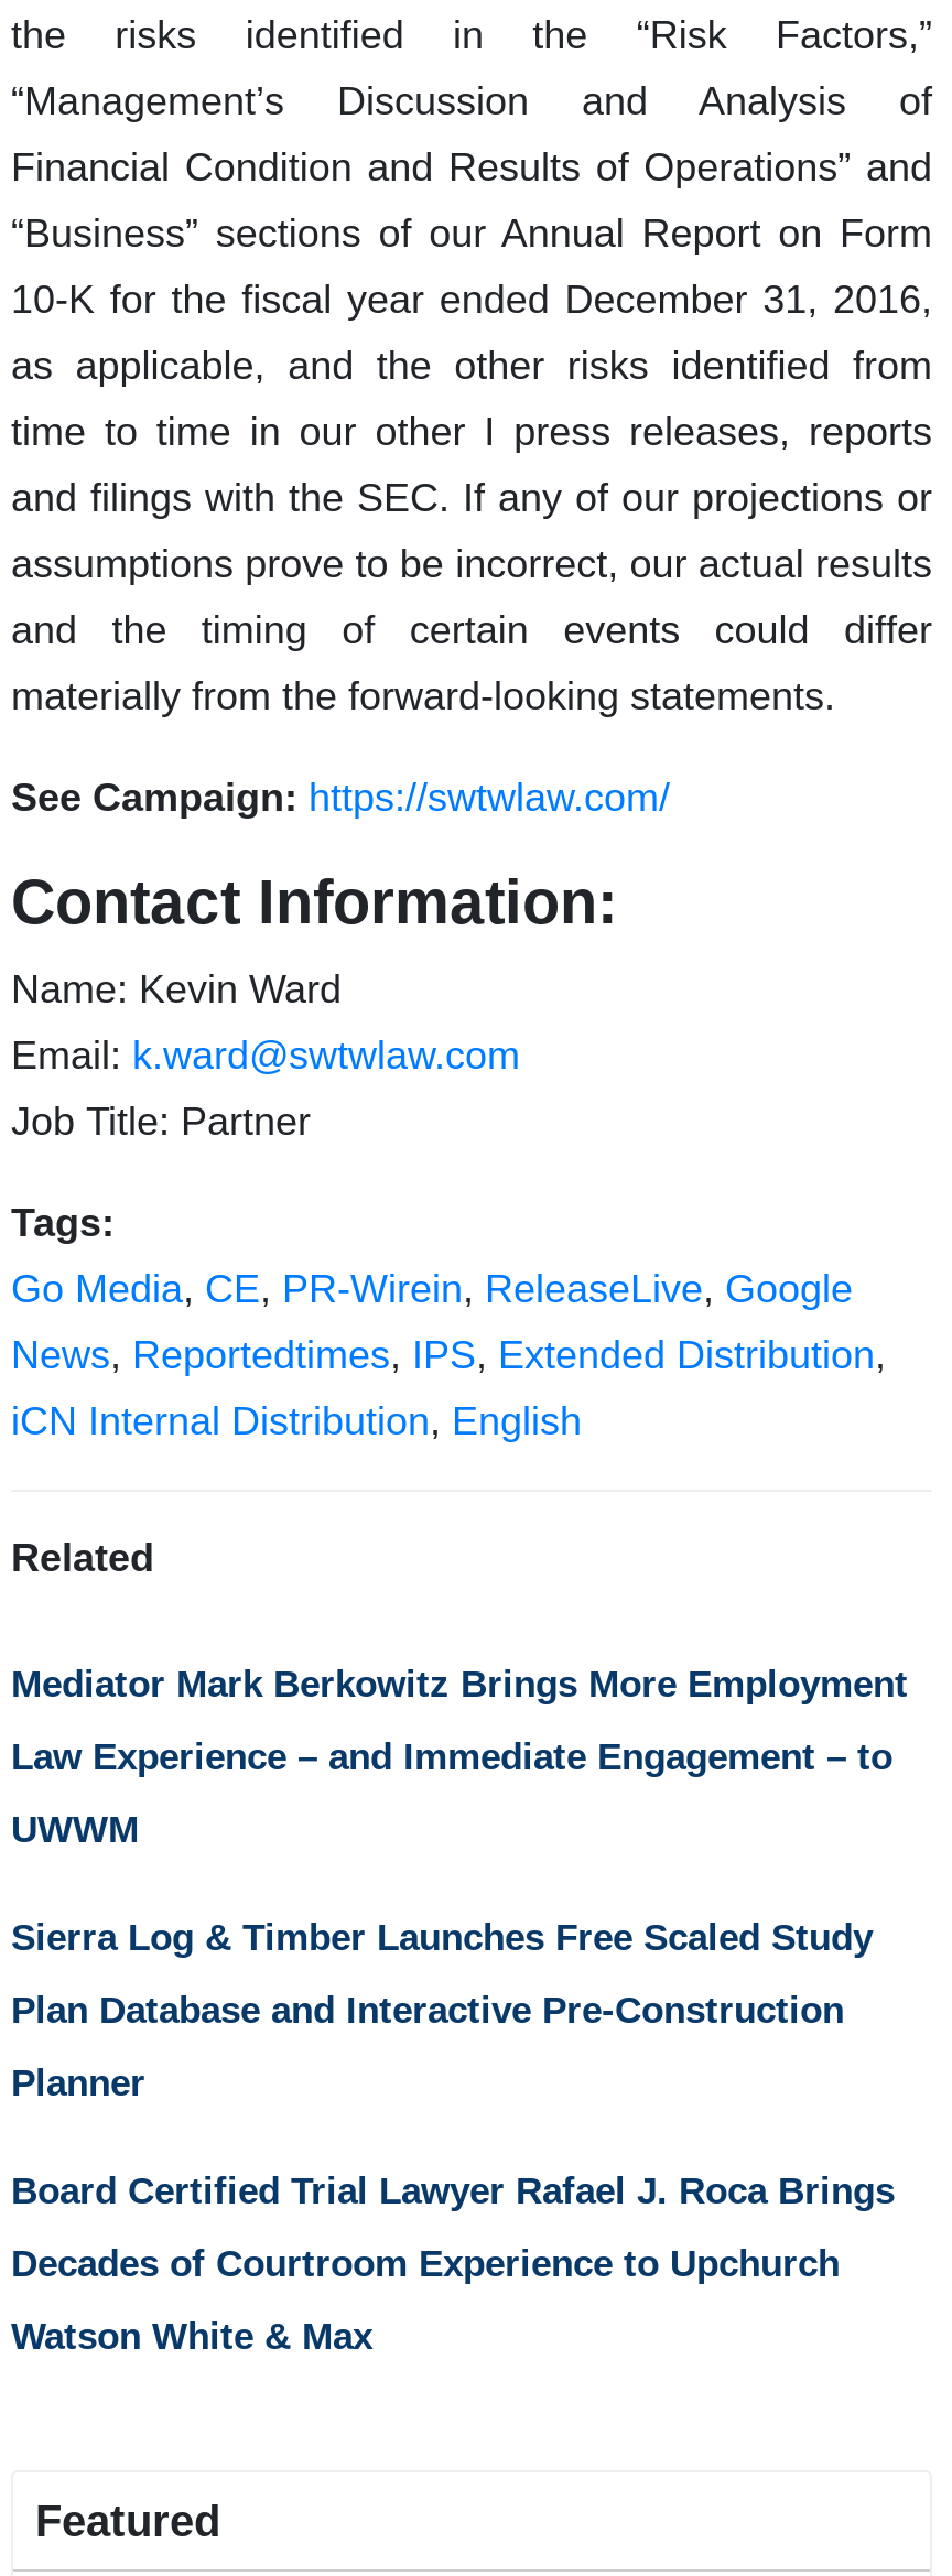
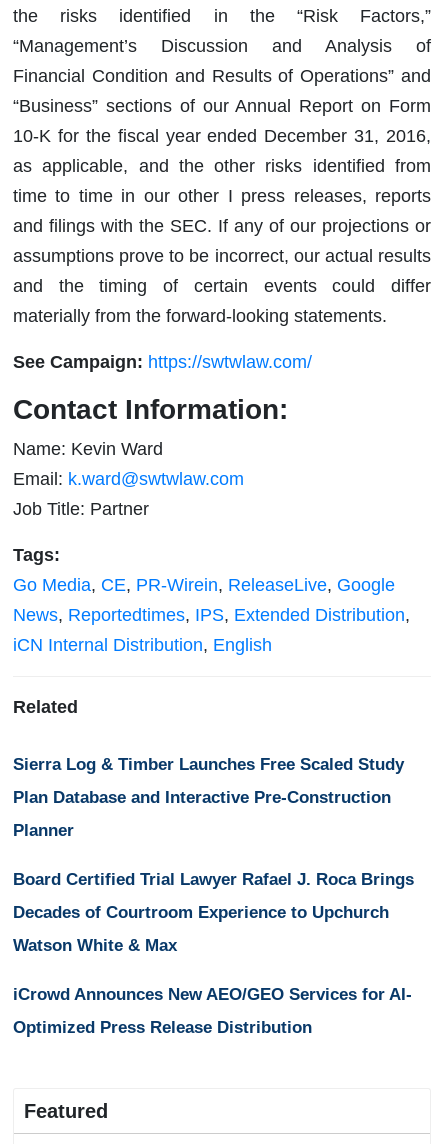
[11,1663,908,1851] Mediator Mark Berkowitz Brings More Employment | Law Experience – and Immediate Engagement – to | UWWM -> none
moved [11,1917,895,2357] -> [13,755,414,955]: Sierra Log & Timber Launches Free Scaled Study | Plan Database and Interactive Pre-Construction | Planner | Board Certified Trial Lawyer Rafael J. Roca Brings | Decades of Courtroom Experience to Upchurch | Watson White & Max
none -> [13,985,412,1037] iCrowd Announces New AEO/GEO Services for AI- | Optimized Press Release Distribution

